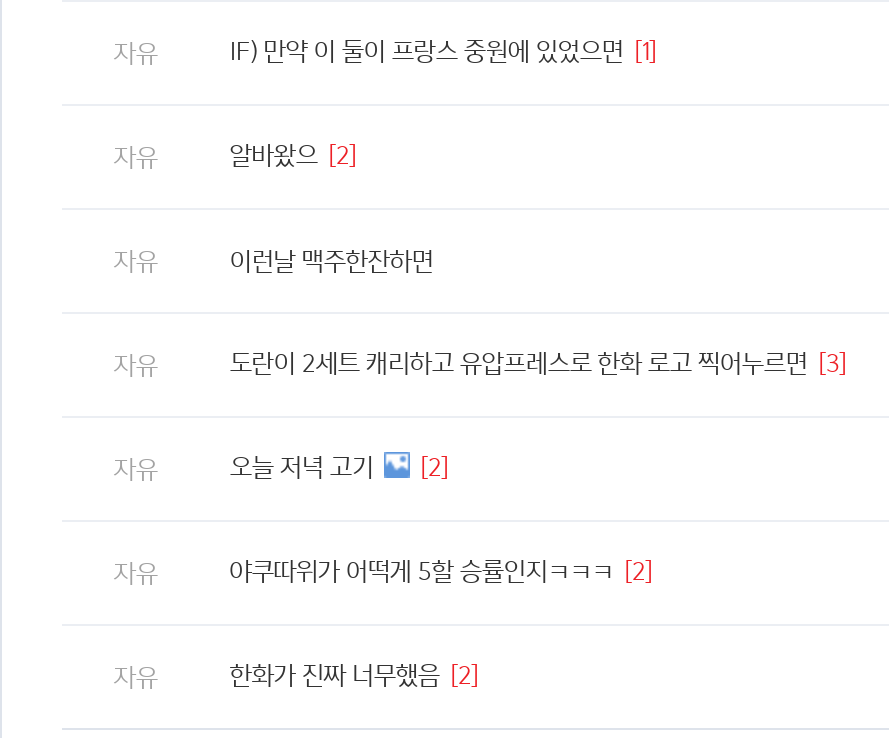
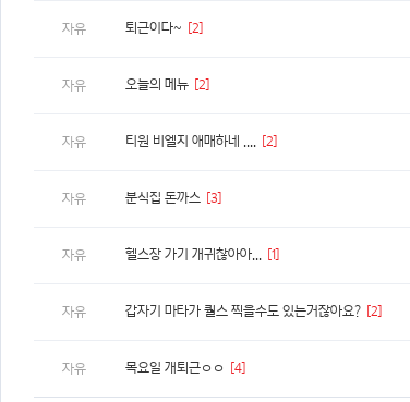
[230,36,656,66] IF) 만약 이 둘이 프랑스 중원에 있었으면 [1] -> [125,20,203,36] 퇴근이다~ [2]
[230,140,356,170] 알바왔으 [2] -> [125,76,209,93] 오늘의 메뉴 [2]
[230,246,434,276] 이런날 맥주한잔하면 -> [125,133,277,149] 티원 비엘지 애매하네 .... [2]
[230,348,846,378] 도란이 2세트 캐리하고 유압프레스로 한화 로고 찍어누르면 [3] -> [125,190,221,206] 분식집 돈까스 [3]
[230,452,448,482] 오늘 저녁 고기 | [2] -> [125,246,279,263] 헬스장 가기 개귀찮아아... [1]
[230,556,652,586] 야쿠따위가 어떡게 5할 승률인지ㅋㅋㅋ [2] -> [125,303,382,319] 갑자기 마타가 퀄스 찍을수도 있는거잖아요? [2]
[230,660,478,690] 한화가 진짜 너무했음 [2] -> [125,360,245,376] 목요일 개퇴근ㅇㅇ [4]

